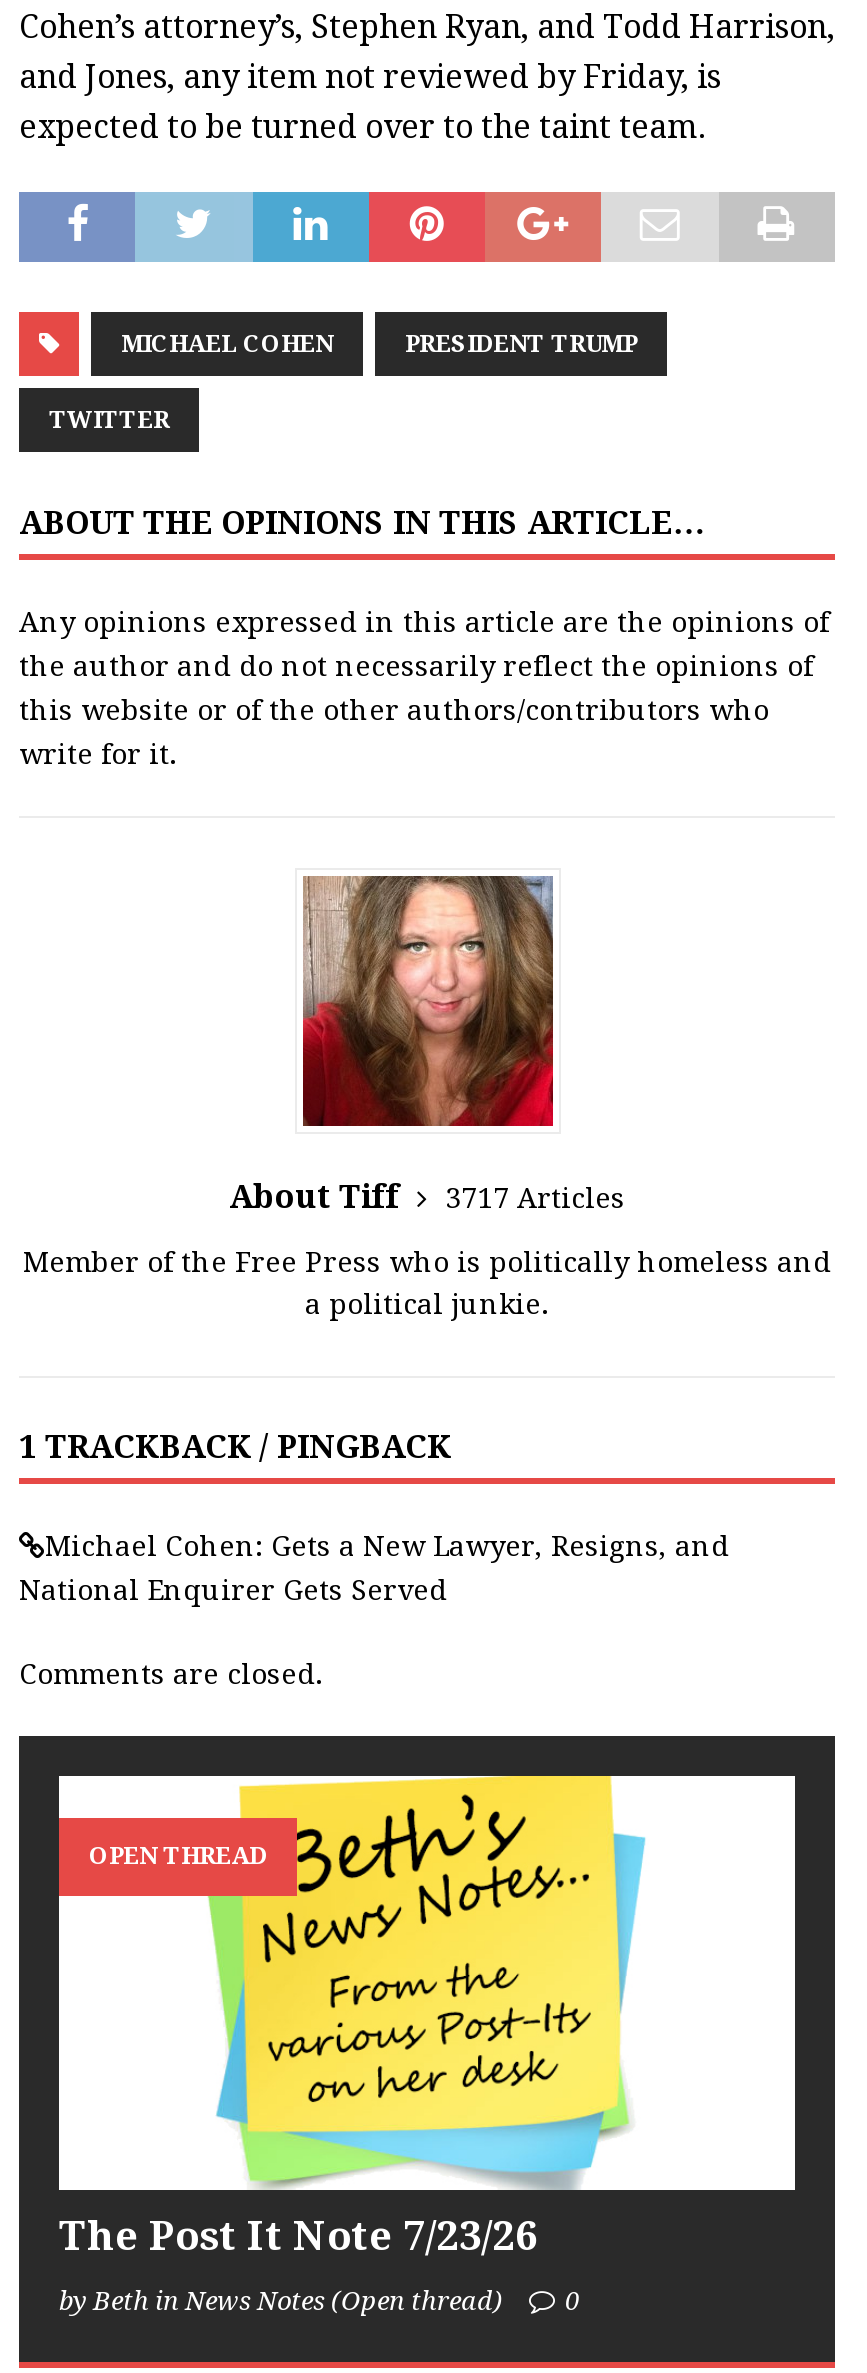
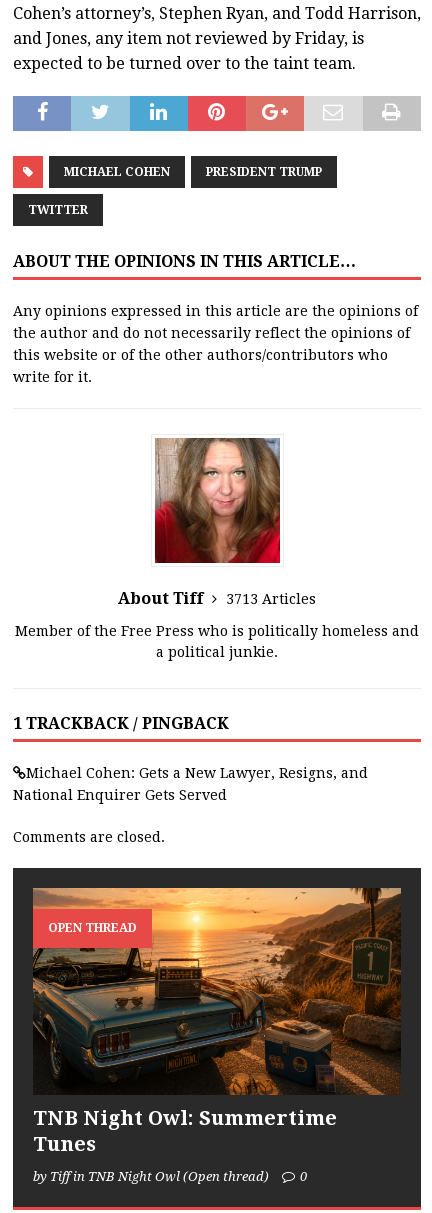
[229,1178,625,1216] About Tiff 3717 Articles -> [118,589,316,608] About Tiff 3713 Articles
[57,1774,797,2260] [image] | The Post It Note 7/23/26 -> [32,887,402,1156] [image] | TNB Night Owl: Summertime | Tunes
[59,2286,509,2316] by Beth in News Notes (Open thread) -> [33,1169,272,1184] by Tiff in TNB Night Owl (Open thread)

